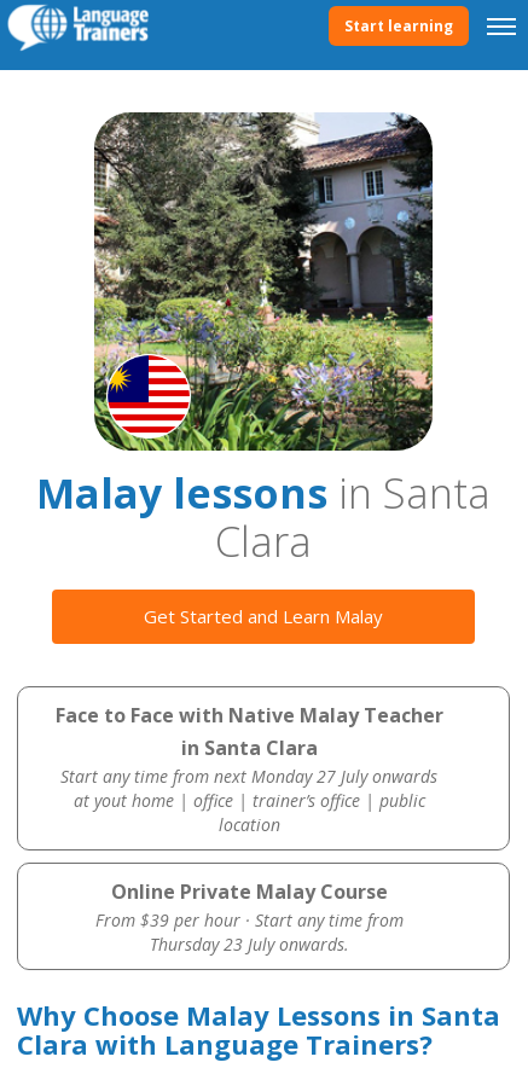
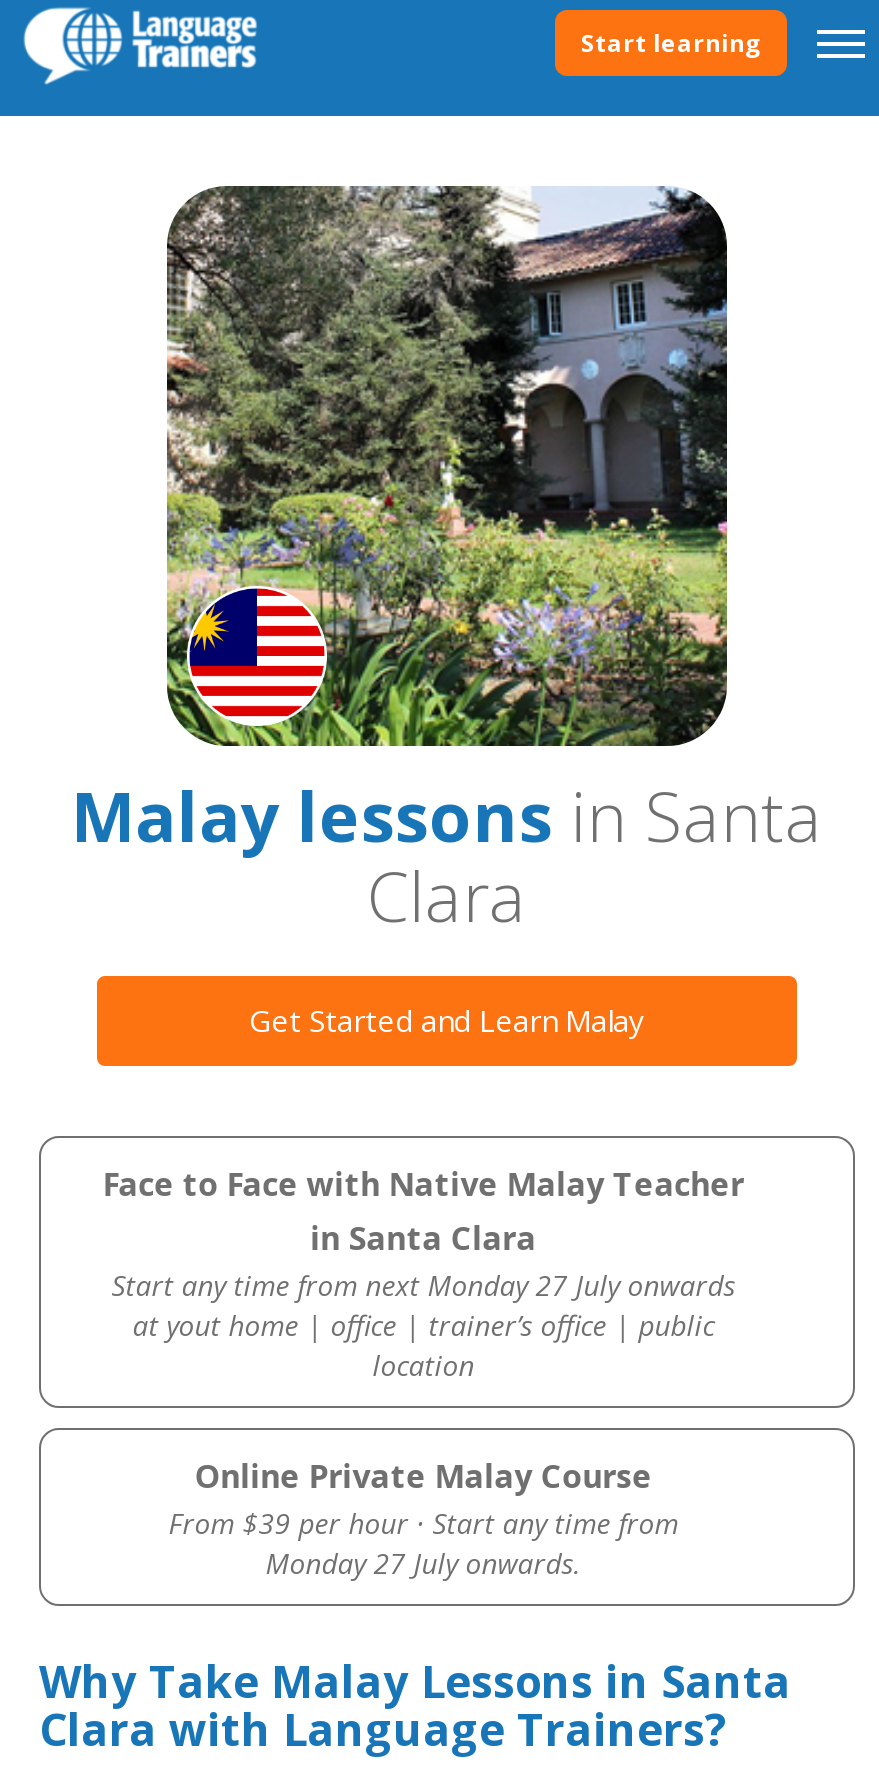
[150,933,349,956] Thursday 23 July onwards. -> [265,1544,581,1582] Monday 27 July onwards.
[17,997,500,1033] Why Choose Malay Lessons in Santa -> [39,1650,791,1710] Why Take Malay Lessons in Santa

